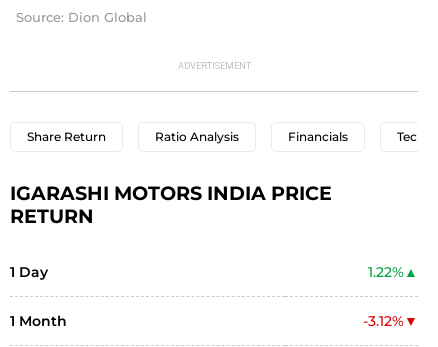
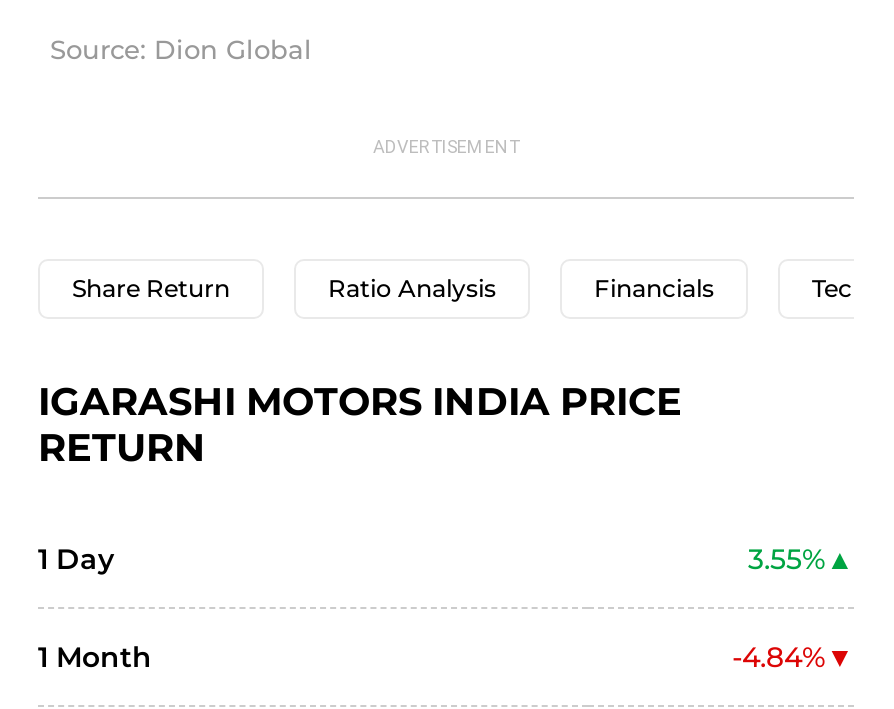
[368,263,404,281] 1.22% -> [748,541,826,577] 3.55%
[363,312,404,330] -3.12% -> [732,639,826,675] -4.84%

